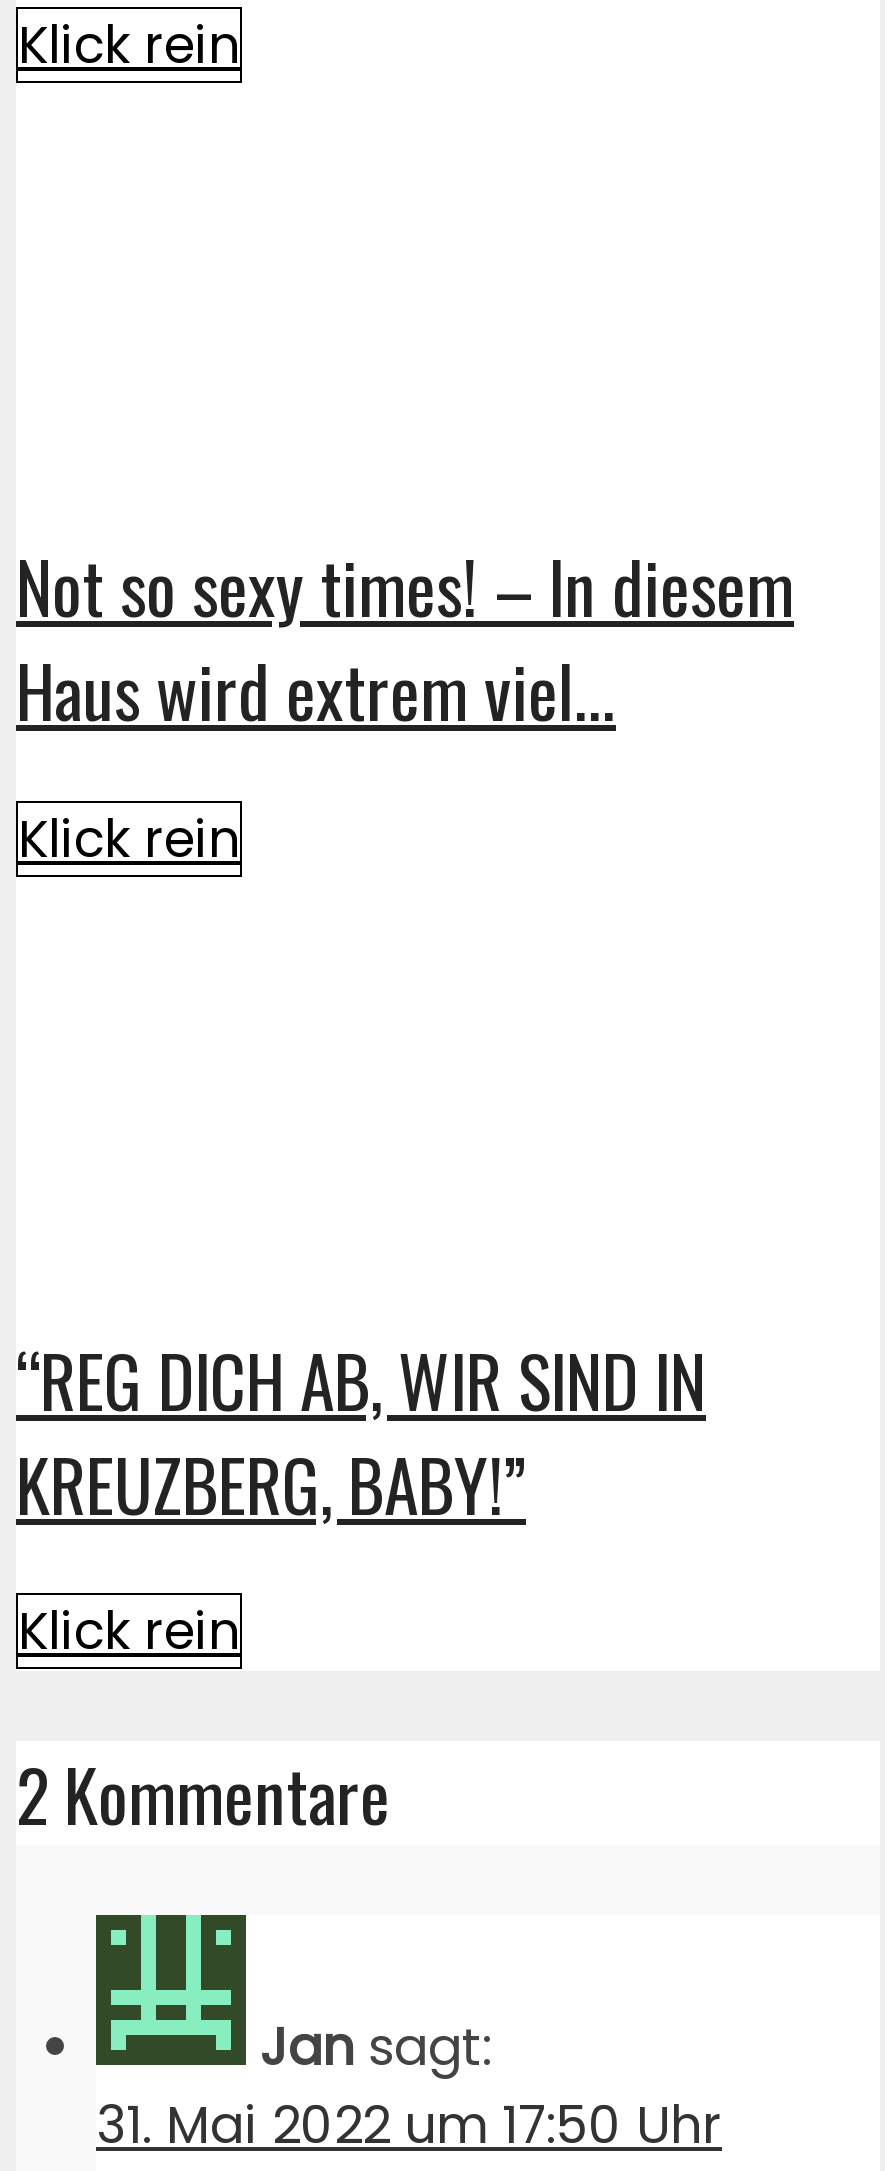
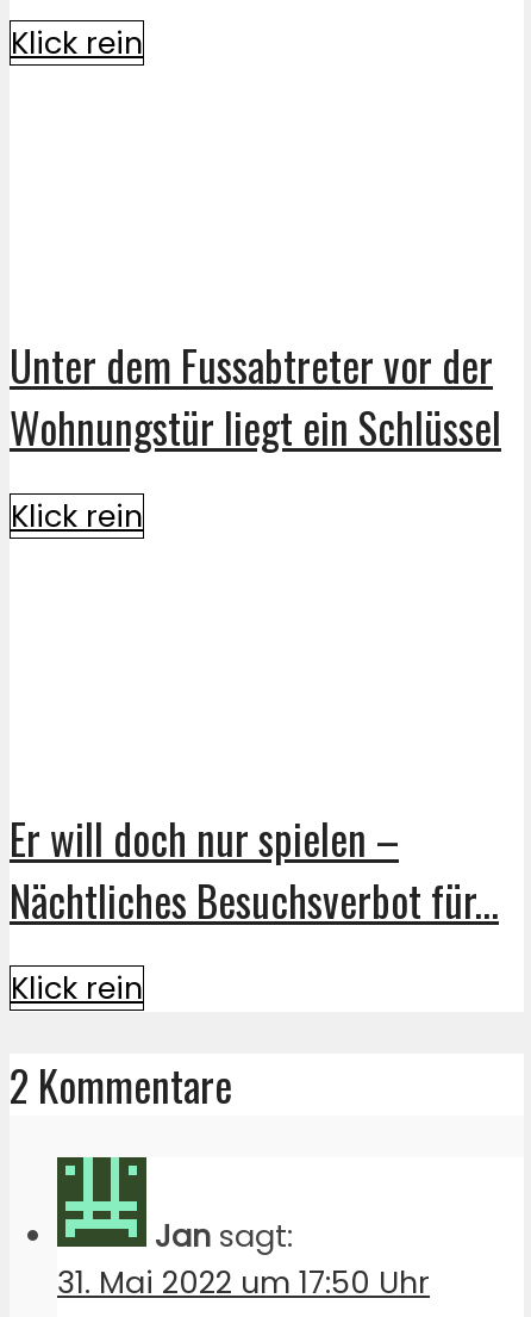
[16,534,794,742] Not so sexy times! – In diesem | Haus wird extrem viel... -> [10,334,501,458] Unter dem Fussabtreter vor der | Wohnungstür liegt ein Schlüssel
[16,1327,706,1535] “REG DICH AB, WIR SIND IN | KREUZBERG, BABY!” -> [10,807,499,931] Er will doch nur spielen – | Nächtliches Besuchsverbot für...

